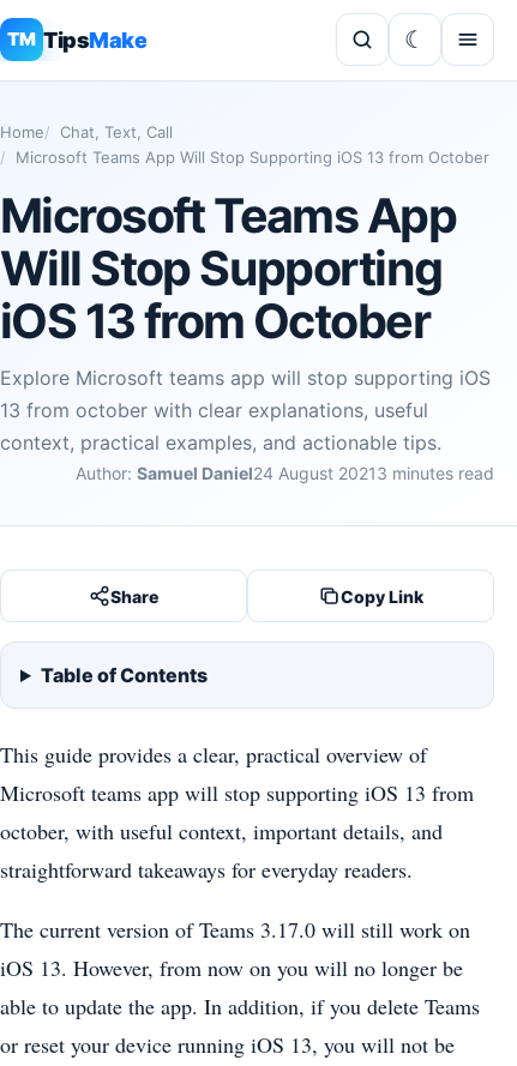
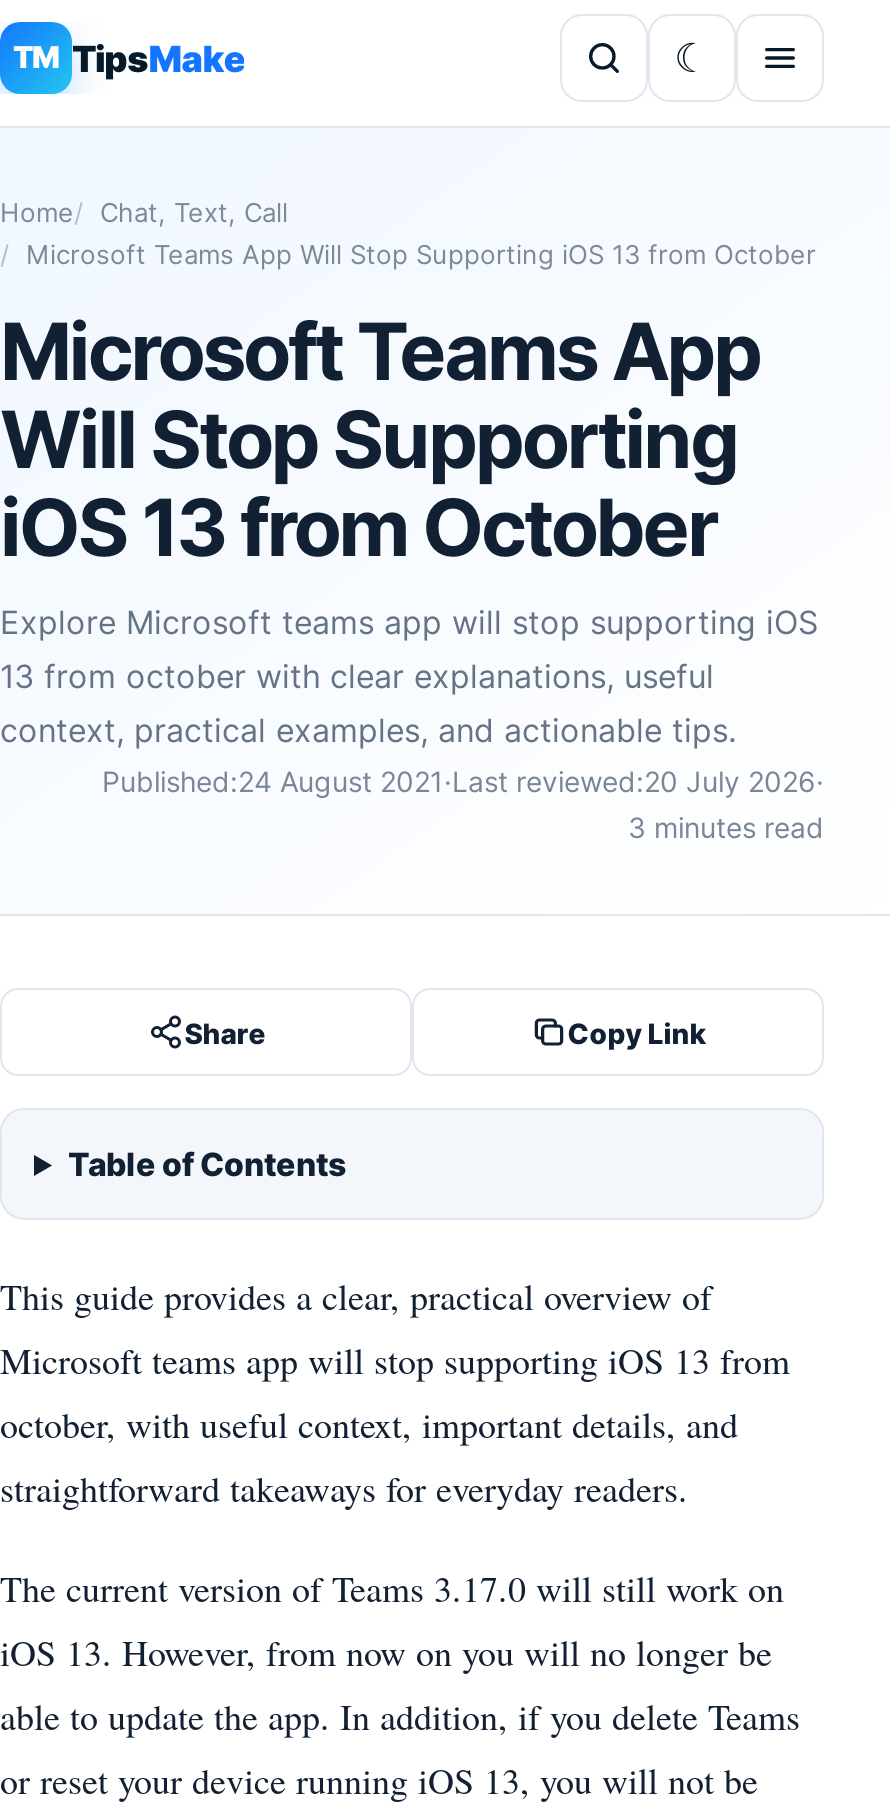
[76,463,494,483] Author: Samuel Daniel24 August 2021 3 minutes read -> [102,764,824,844] Published:24 August 2021 · Last reviewed:20 July 2026· | 3 minutes read

